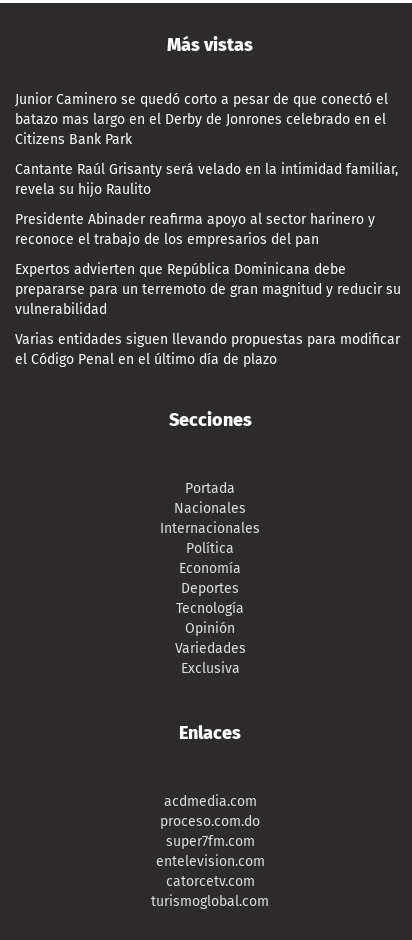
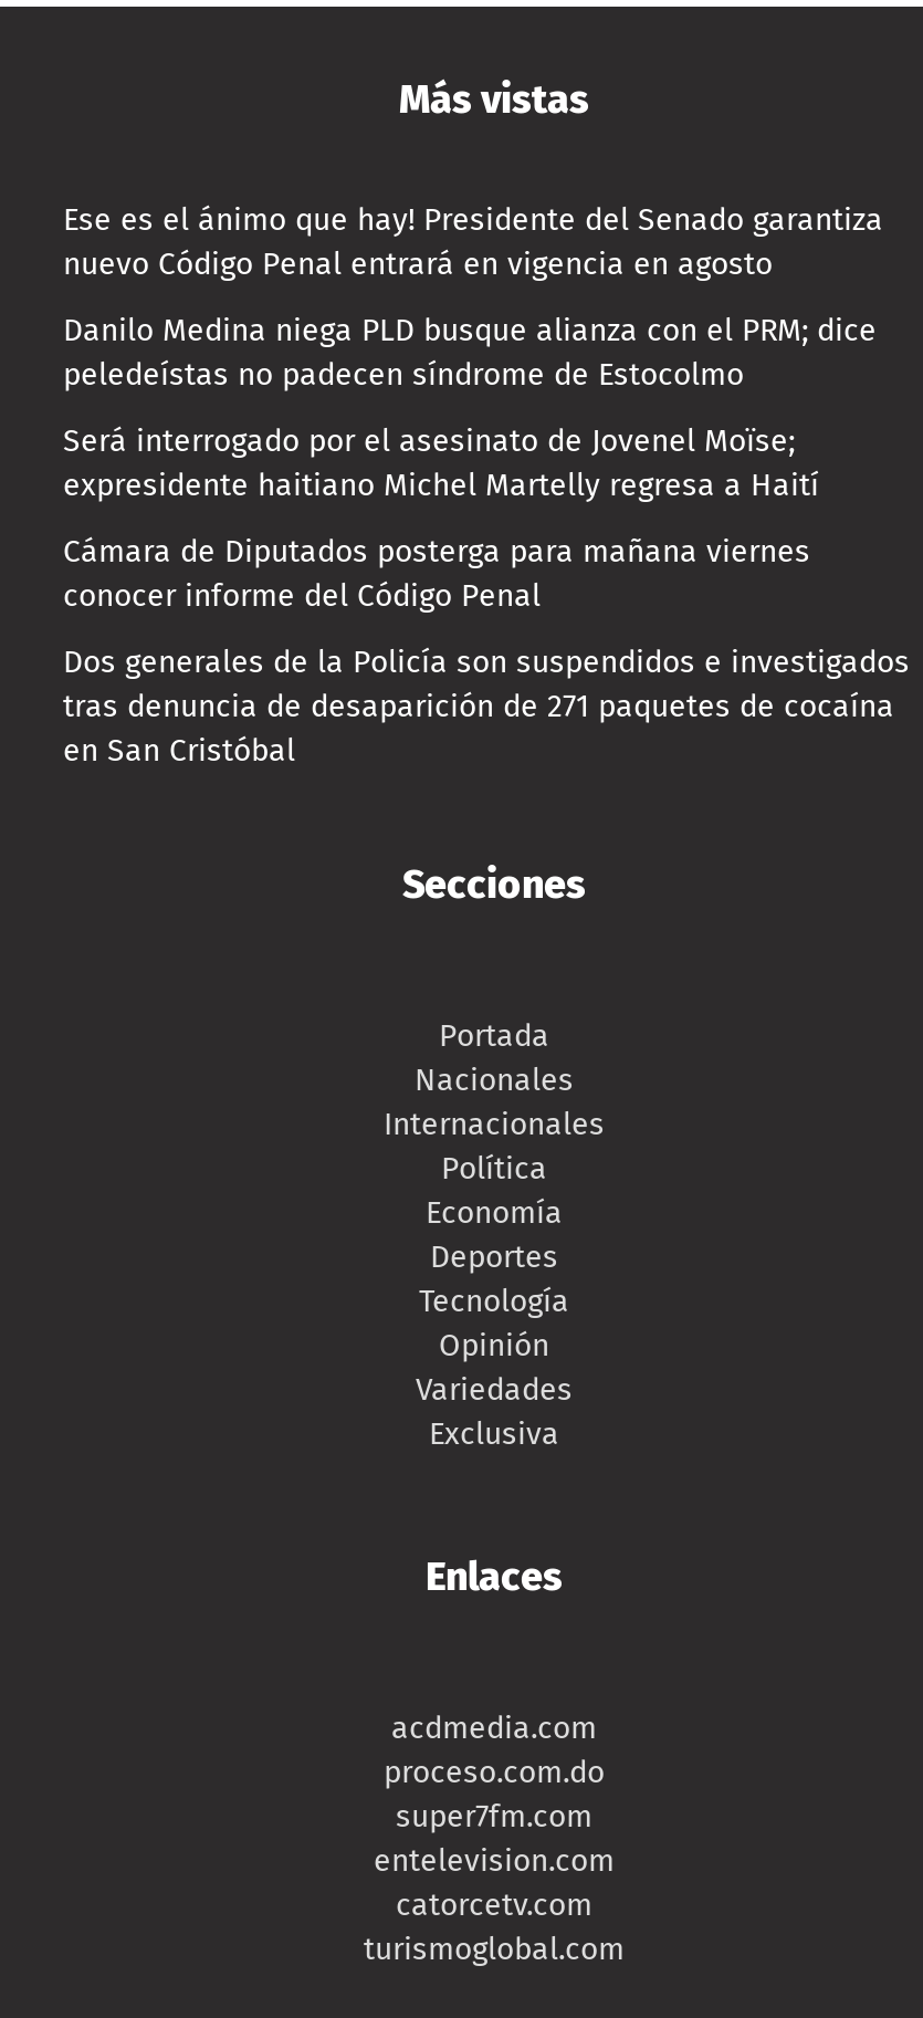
[15,91,388,148] Junior Caminero se quedó corto a pesar de que conectó el | batazo mas largo en el Derby de Jonrones celebrado en el | Citizens Bank Park -> [63,202,883,284] Ese es el ánimo que hay! Presidente del Senado garantiza | nuevo Código Penal entrará en vigencia en agosto
[15,161,398,198] Cantante Raúl Grisanty será velado en la intimidad familiar, | revela su hijo Raulito -> [63,313,877,395] Danilo Medina niega PLD busque alianza con el PRM; dice | peledeístas no padecen síndrome de Estocolmo
[15,211,375,248] Presidente Abinader reafirma apoyo al sector harinero y | reconoce el trabajo de los empresarios del pan -> [63,423,819,505] Será interrogado por el asesinato de Jovenel Moïse; | expresidente haitiano Michel Martelly regresa a Haití
[15,261,401,318] Expertos advierten que República Dominicana debe | prepararse para un terremoto de gran magnitud y reducir su | vulnerabilidad -> [63,534,810,616] Cámara de Diputados posterga para mañana viernes | conocer informe del Código Penal
[15,331,400,368] Varias entidades siguen llevando propuestas para modificar | el Código Penal en el último día de plazo -> [63,644,910,770] Dos generales de la Policía son suspendidos e investigados | tras denuncia de desaparición de 271 paquetes de cocaína | en San Cristóbal

